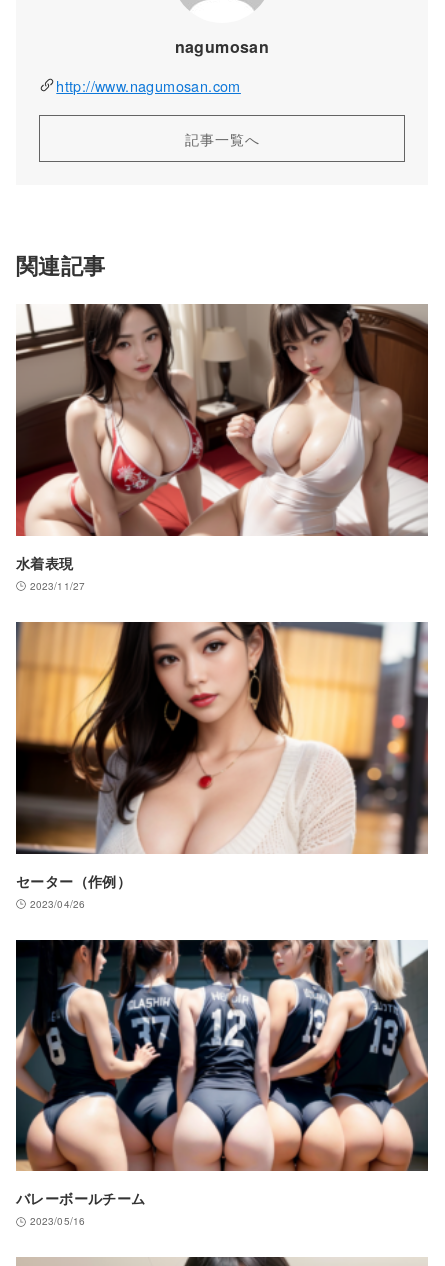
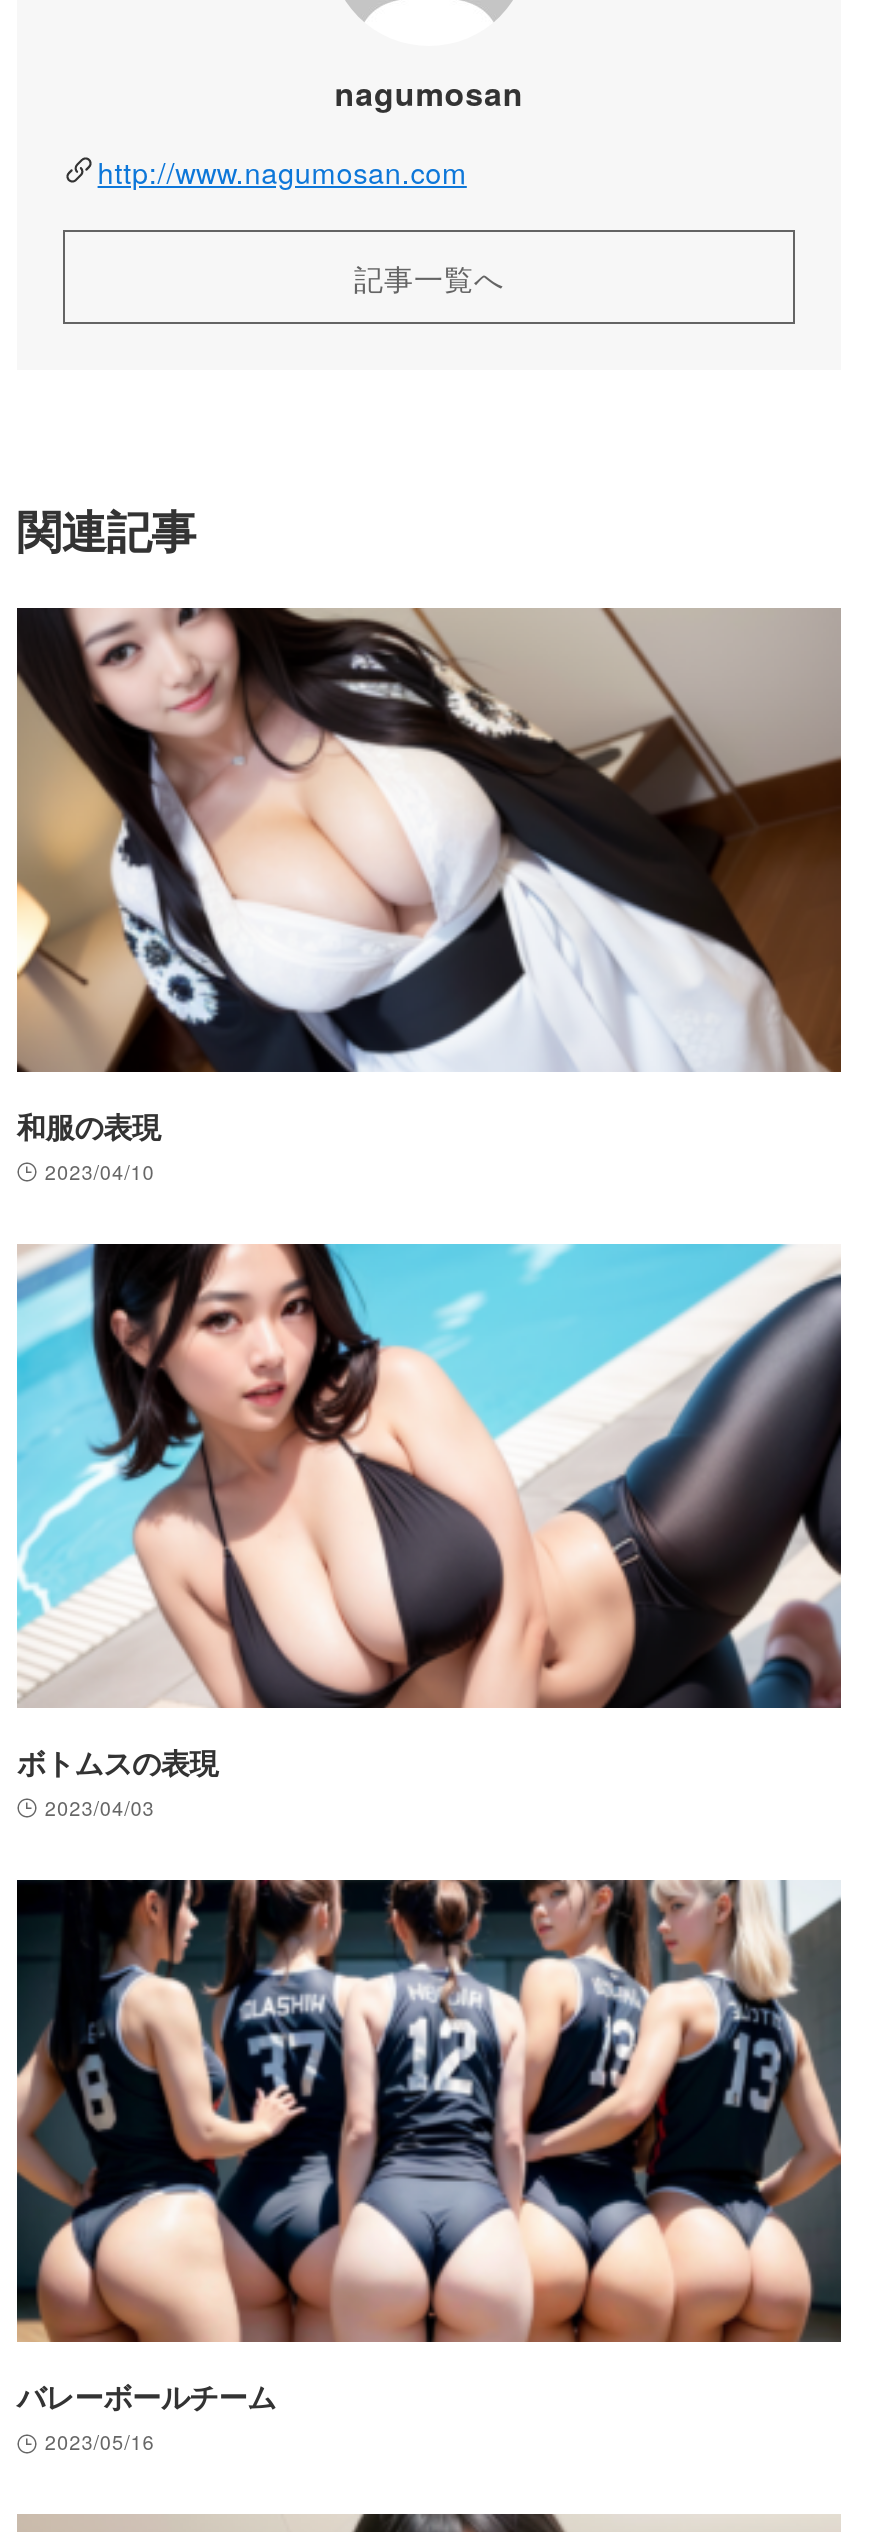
[15,303,428,593] [image] | 水着表現 | 2023/11/27 -> [15,606,843,1186] [image] | 和服の表現 | 2023/04/10
[15,621,429,911] [image] | セーター（作例） | 2023/04/26 -> [15,1242,843,1821] [image] | ボトムスの表現 | 2023/04/03

